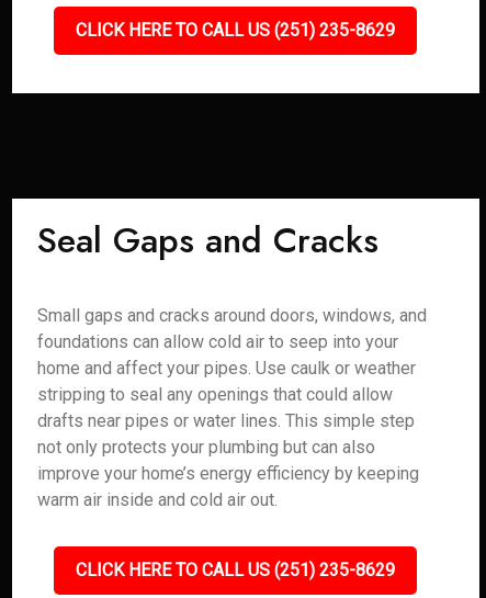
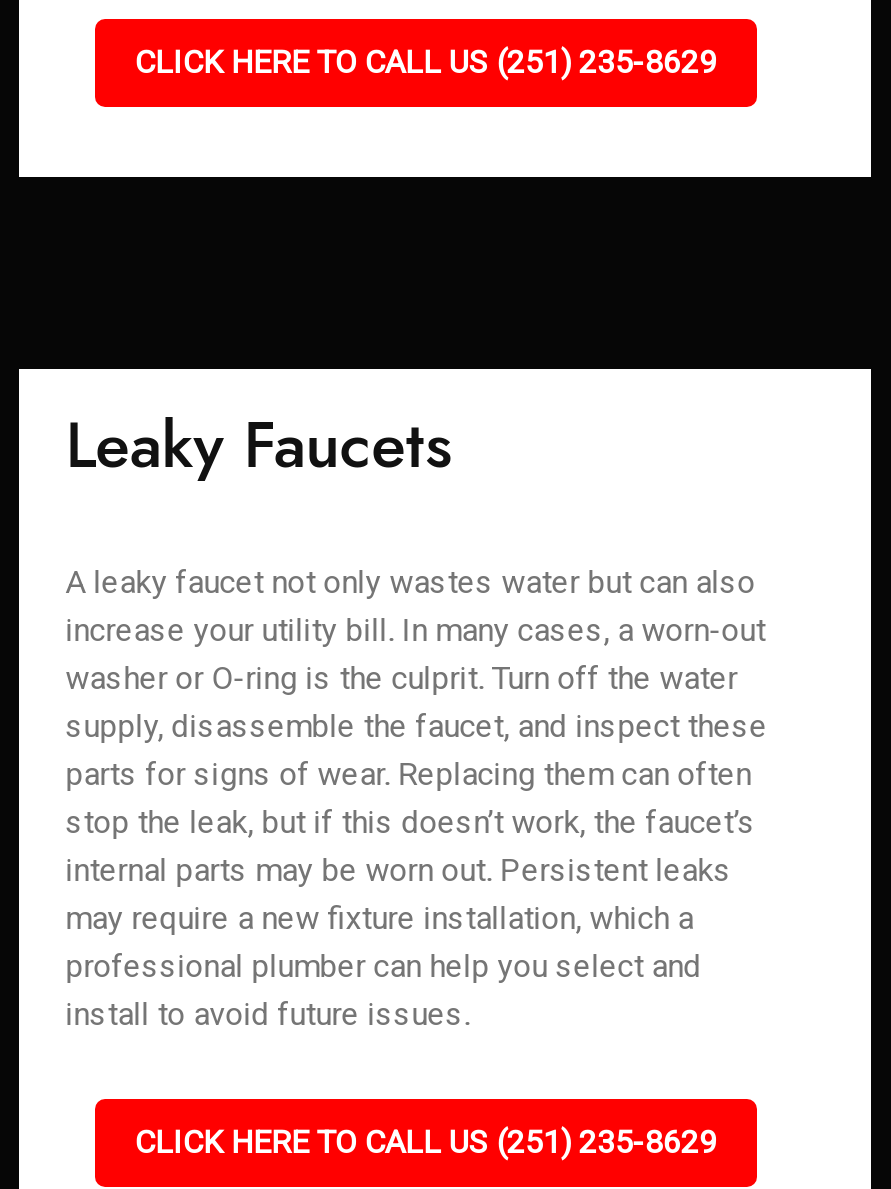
[38,215,379,266] Seal Gaps and Cracks -> [65,399,453,491] Leaky Faucets
[38,305,427,510] Small gaps and cracks around doors, windows, and | foundations can allow cold air to seep into your | home and affect your pipes. Use caulk or weather | stripping to seal any openings that could allow | drafts near pipes or water lines. This simple step | not only protects your plumbing but can also | improve your home’s energy efficiency by keeping | warm air inside and cold air out. -> [65,563,767,1033] A leaky faucet not only wastes water but can also | increase your utility bill. In many cases, a worn-out | washer or O-ring is the culprit. Turn off the water | supply, disassemble the faucet, and inspect these | parts for signs of wear. Replacing them can often | stop the leak, but if this doesn’t work, the faucet’s | internal parts may be worn out. Persistent leaks | may require a new fixture installation, which a | professional plumber can help you select and | install to avoid future issues.

